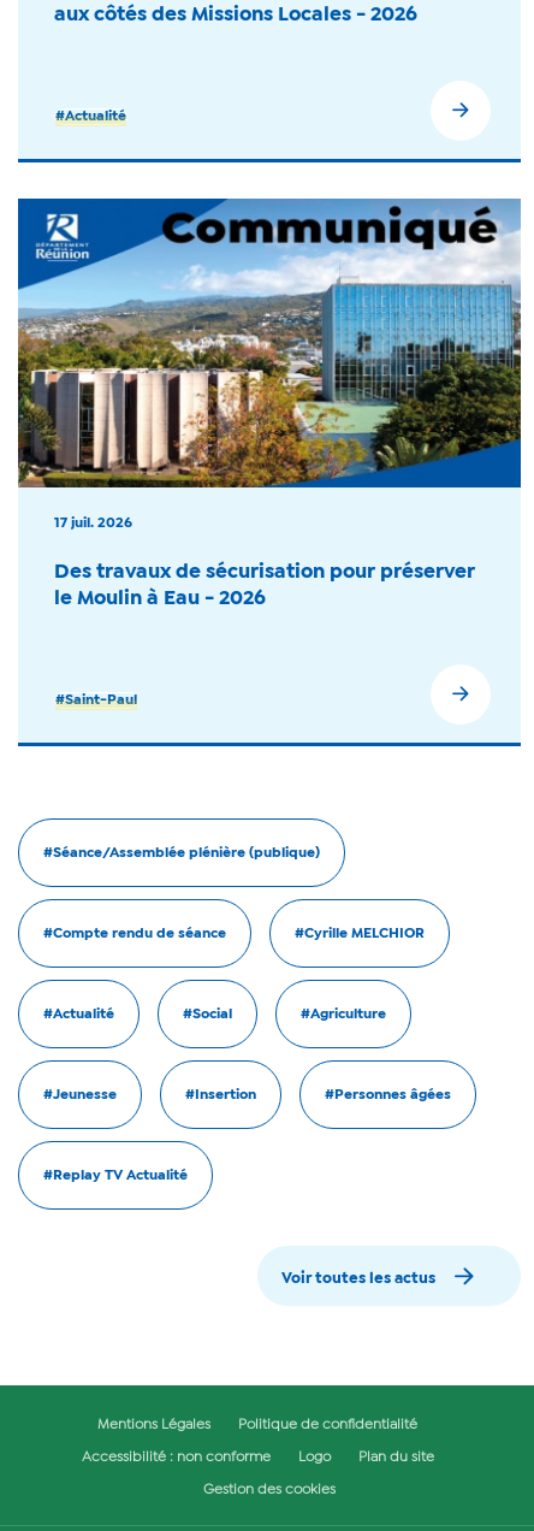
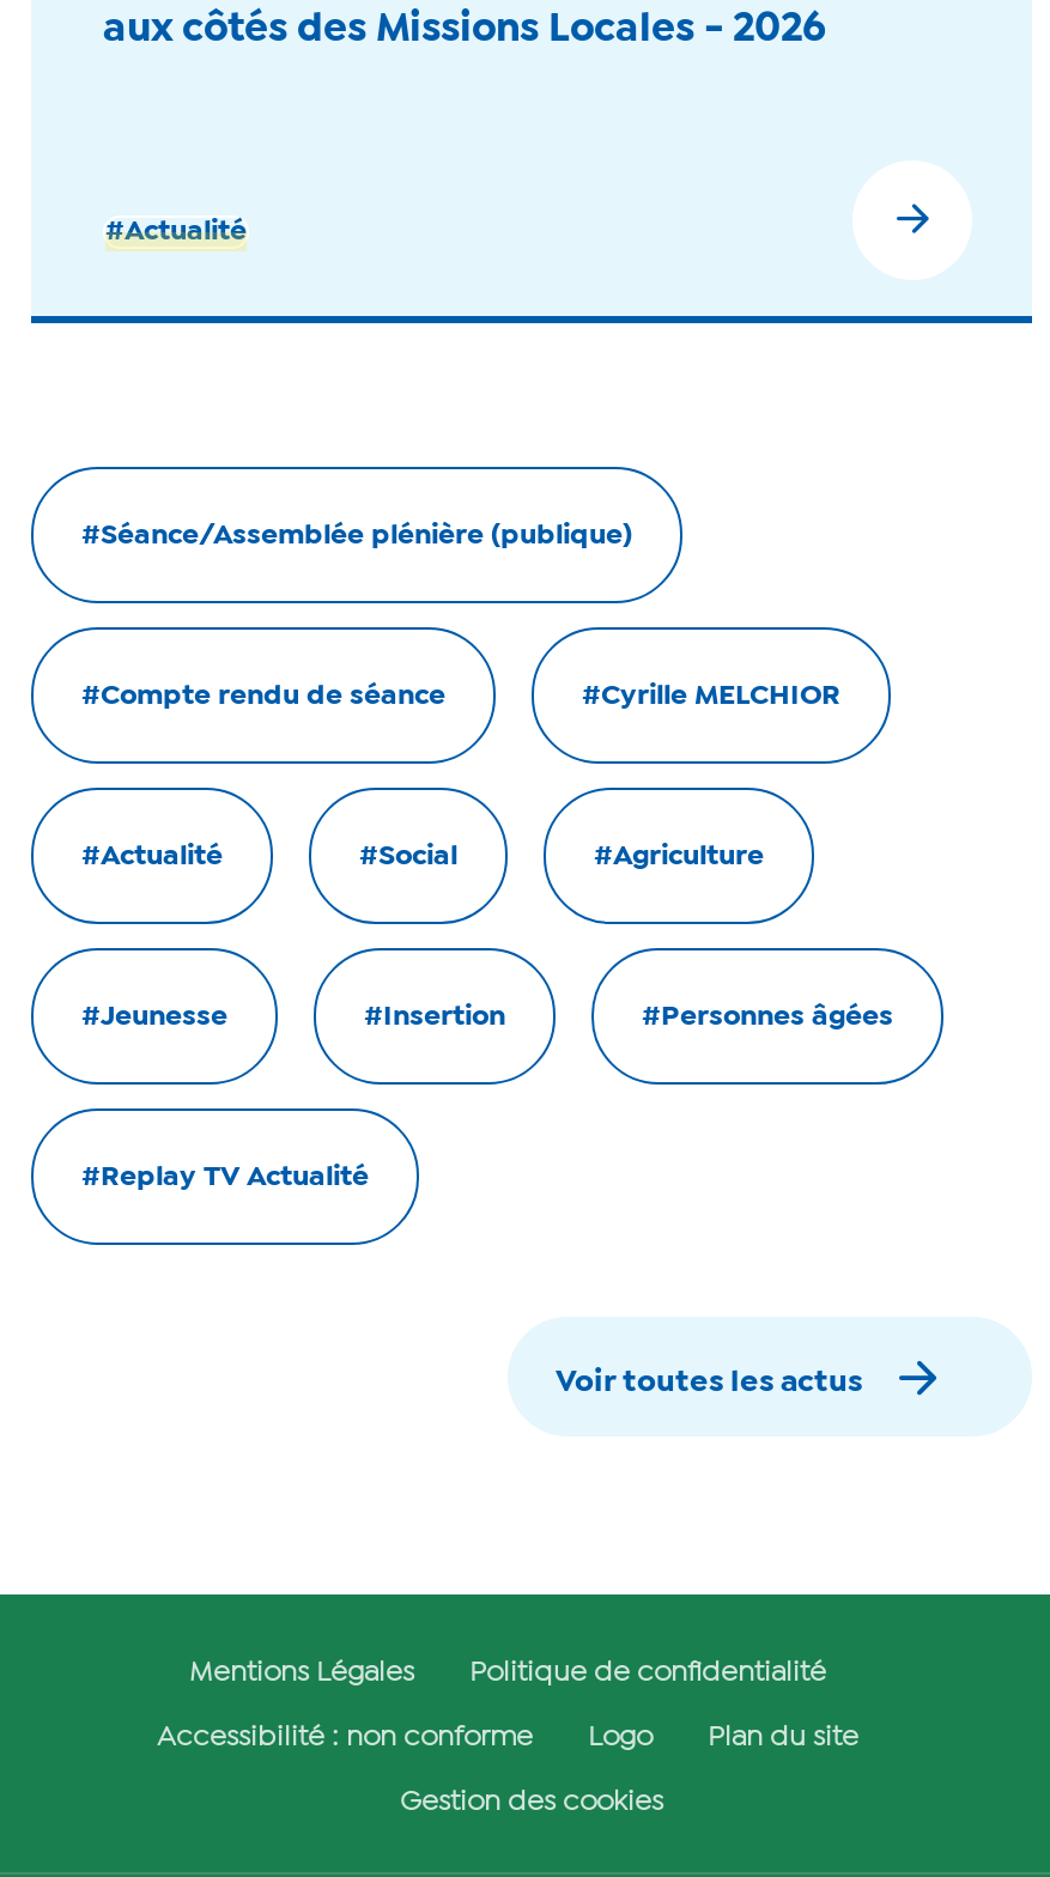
[17,197,522,608] [image] | 17 juil. 2026 | Des travaux de sécurisation pour préserver | le Moulin à Eau - 2026 -> none
[55,695,137,707] #Saint-Paul -> none

